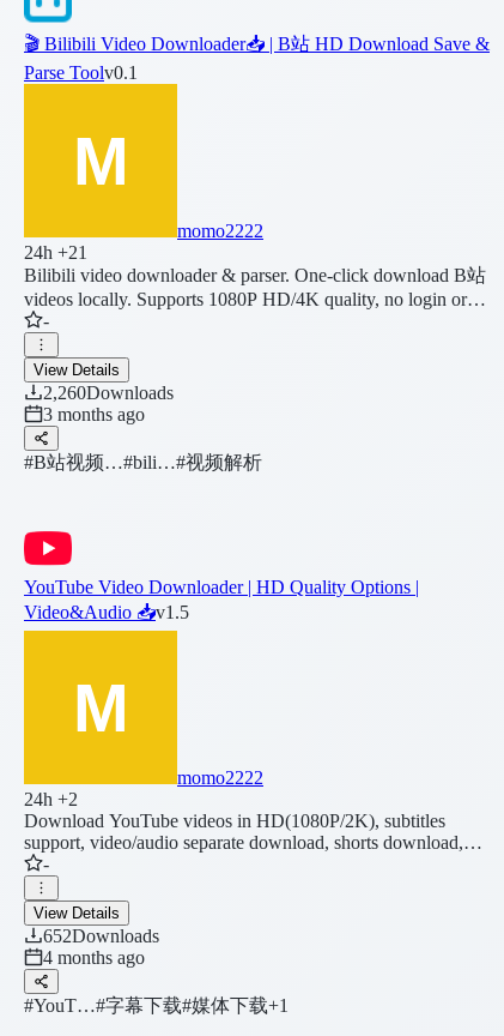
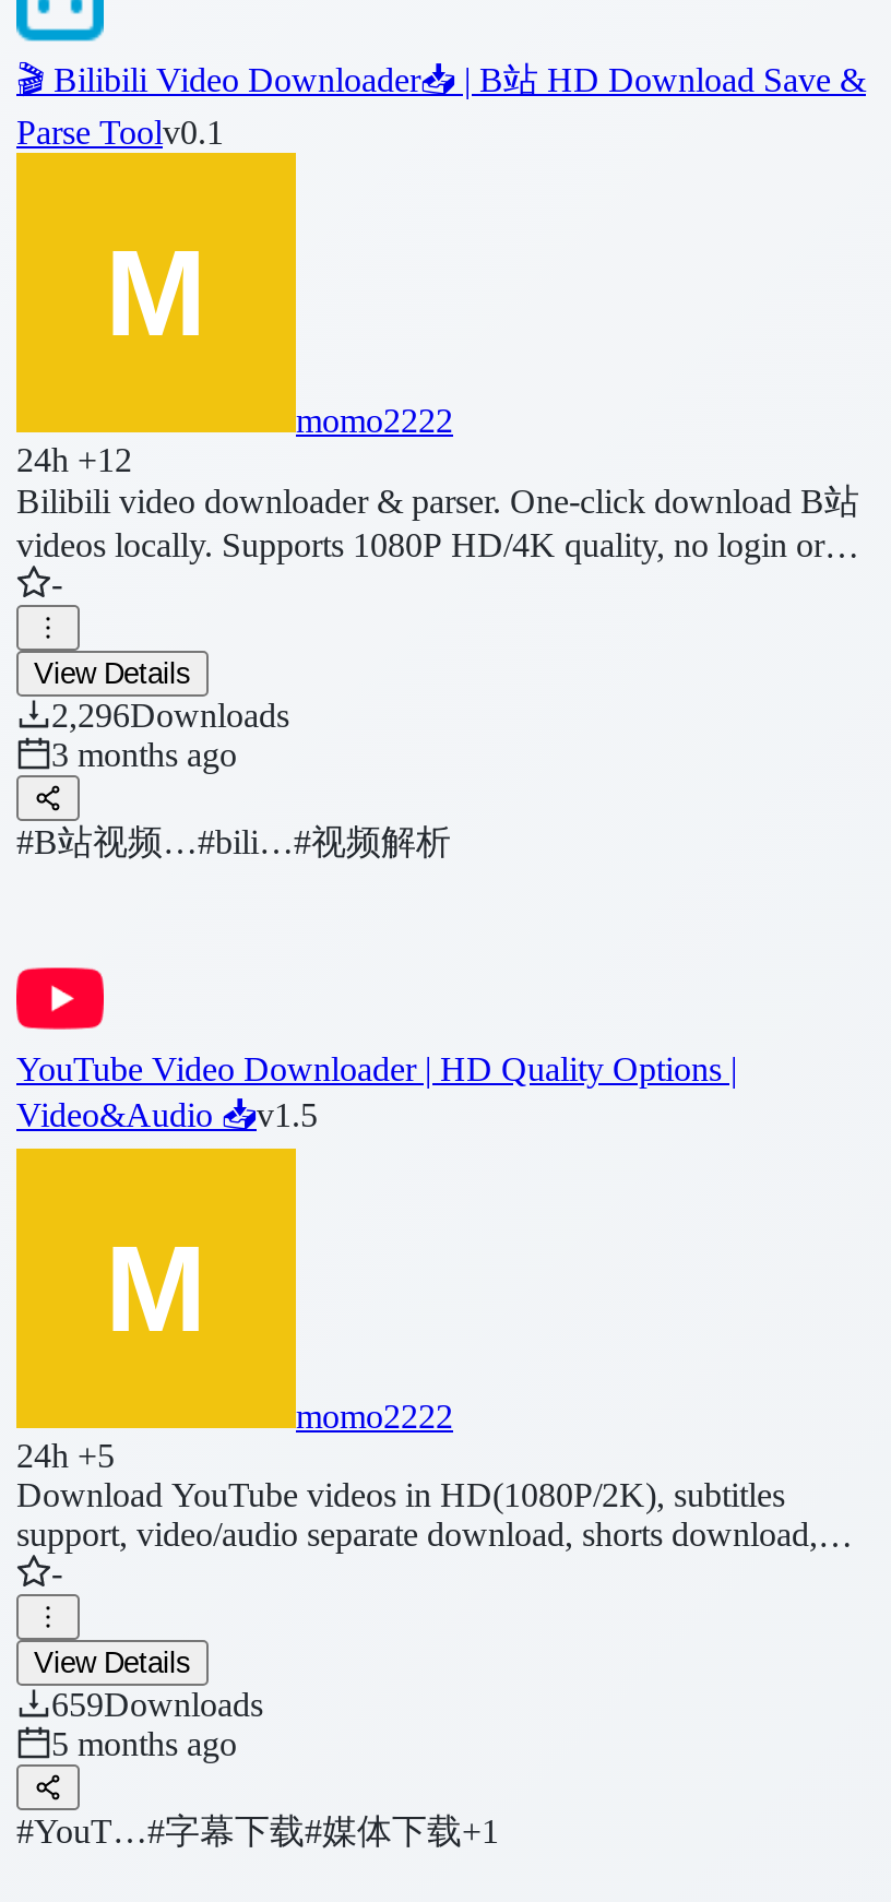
[24,243,87,263] 24h +21 -> [16,442,132,479] 24h +12
[43,383,174,403] 2,260Downloads -> [51,697,289,735] 2,296Downloads
[24,789,78,810] 24h +2 -> [16,1438,115,1475] 24h +5
[43,926,159,947] 652Downloads -> [51,1687,263,1724] 659Downloads
[43,948,145,968] 4 months ago -> [51,1726,237,1763] 5 months ago

